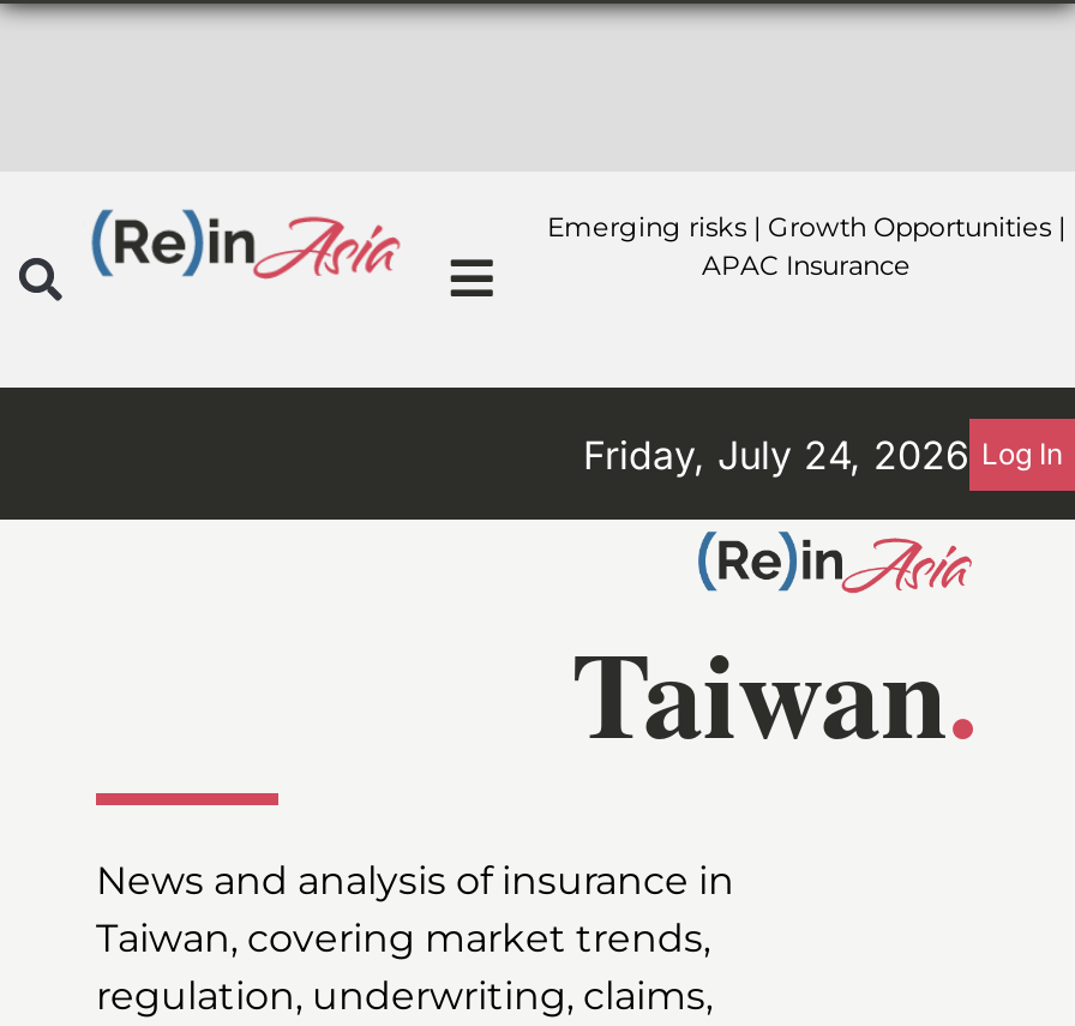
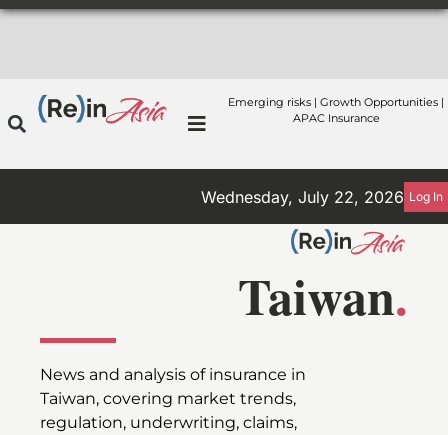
[583,431,1063,479] Friday, July 24, 2026 Log In -> [201,187,443,207] Wednesday, July 22, 2026 Log In

